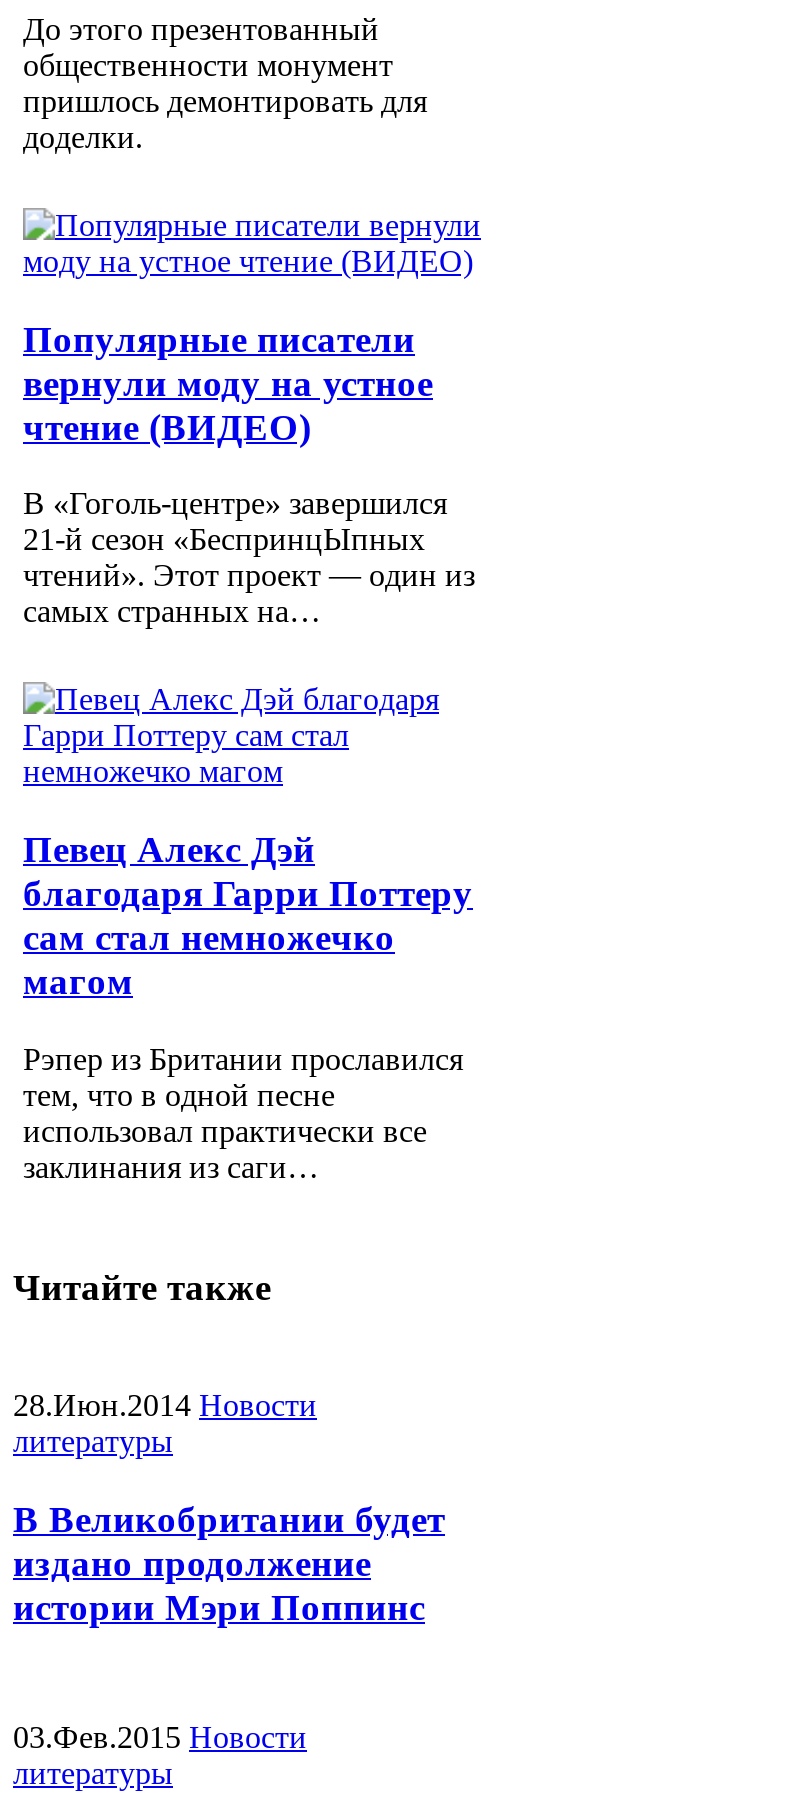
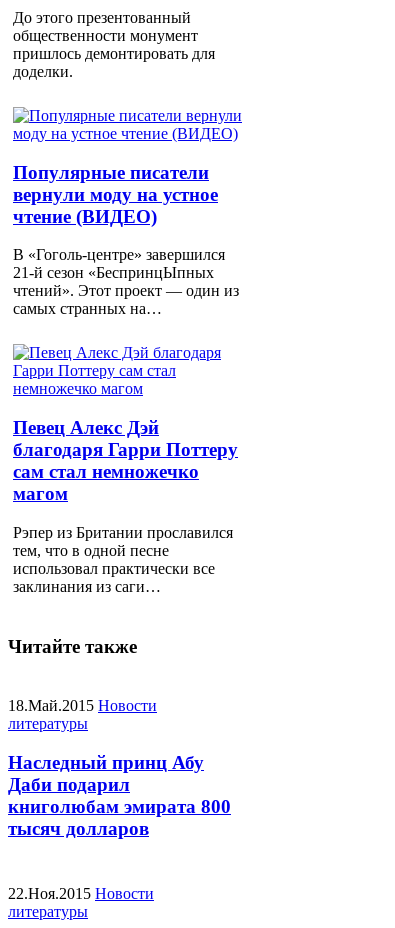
[13,1388,317,1422] 28.Июн.2014 Новости -> [8,697,157,714] 18.Май.2015 Новости
[13,1498,445,1628] В Великобритании будет | издано продолжение | истории Мэри Поппинс -> [8,752,231,839] Наследный принц Абу | Даби подарил | книголюбам эмирата 800 | тысяч долларов
[13,1719,307,1753] 03.Фев.2015 Новости -> [8,885,154,902] 22.Ноя.2015 Новости

